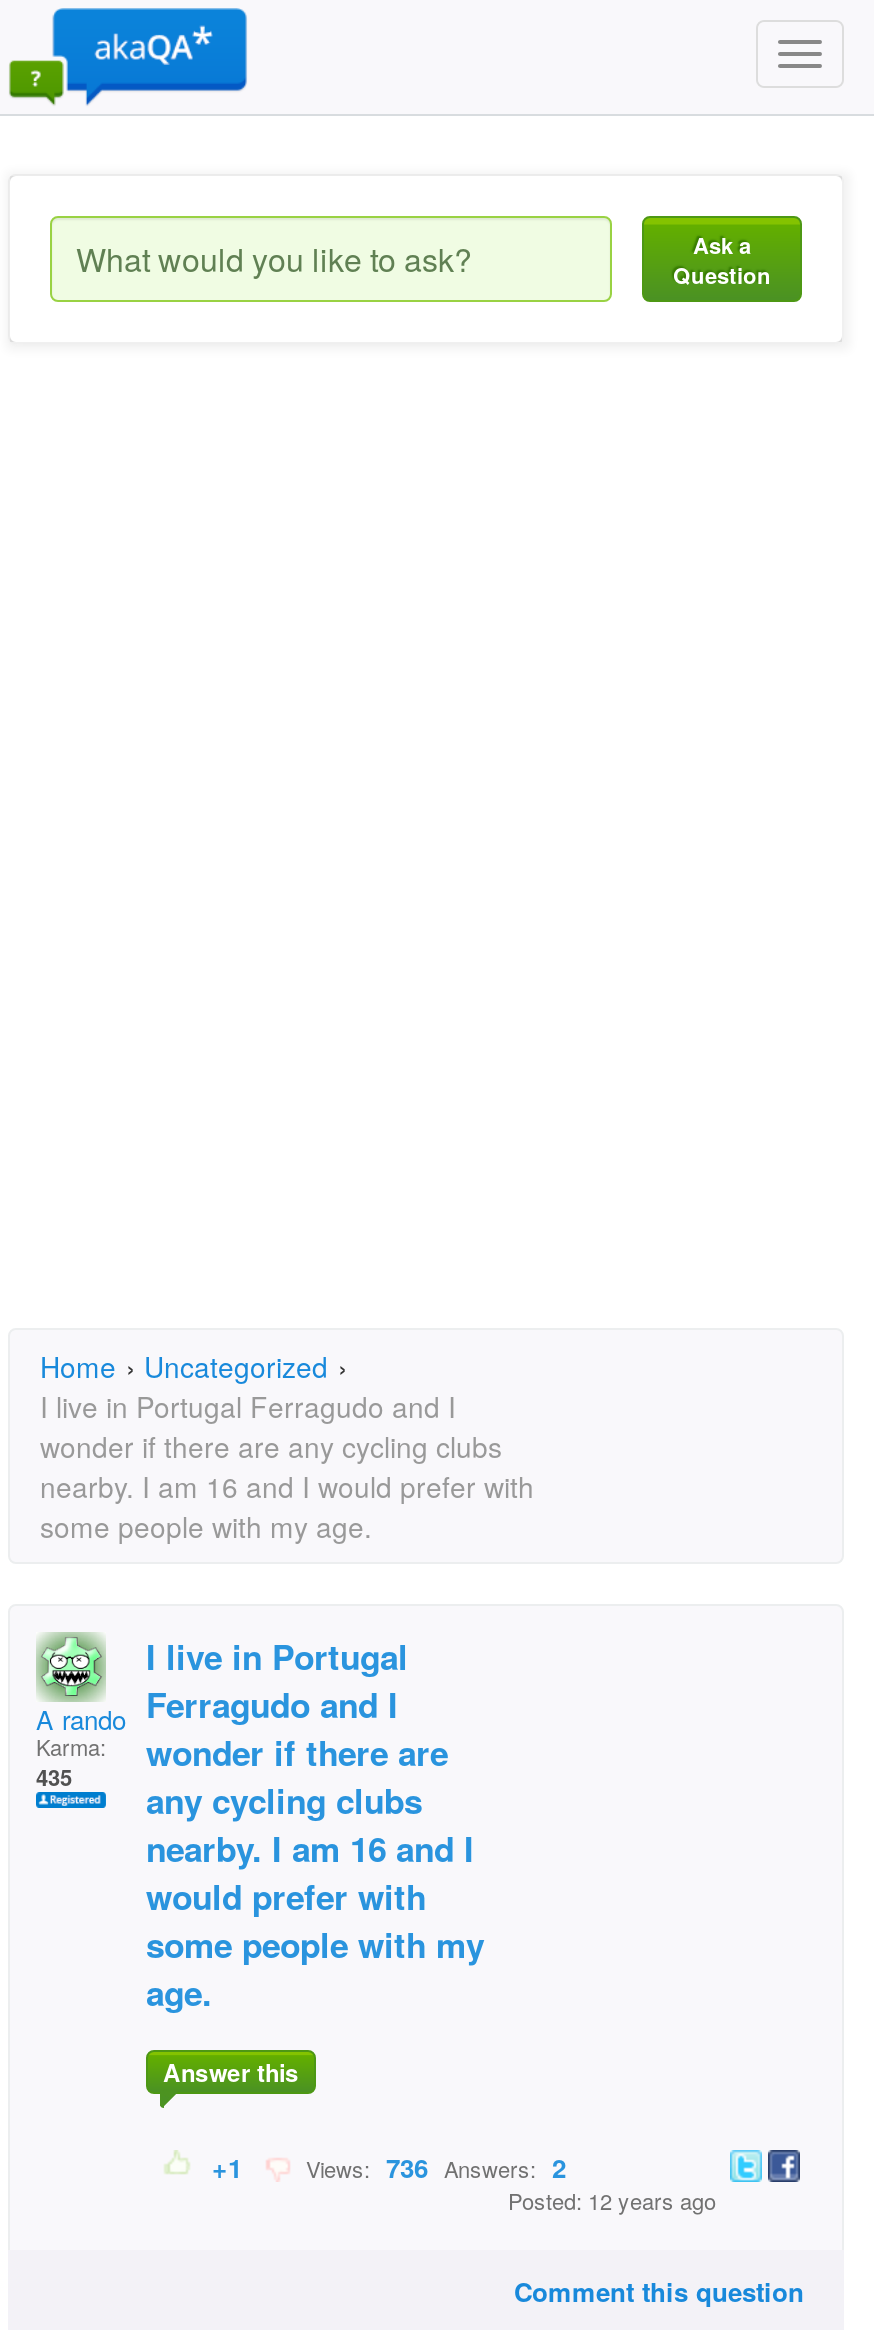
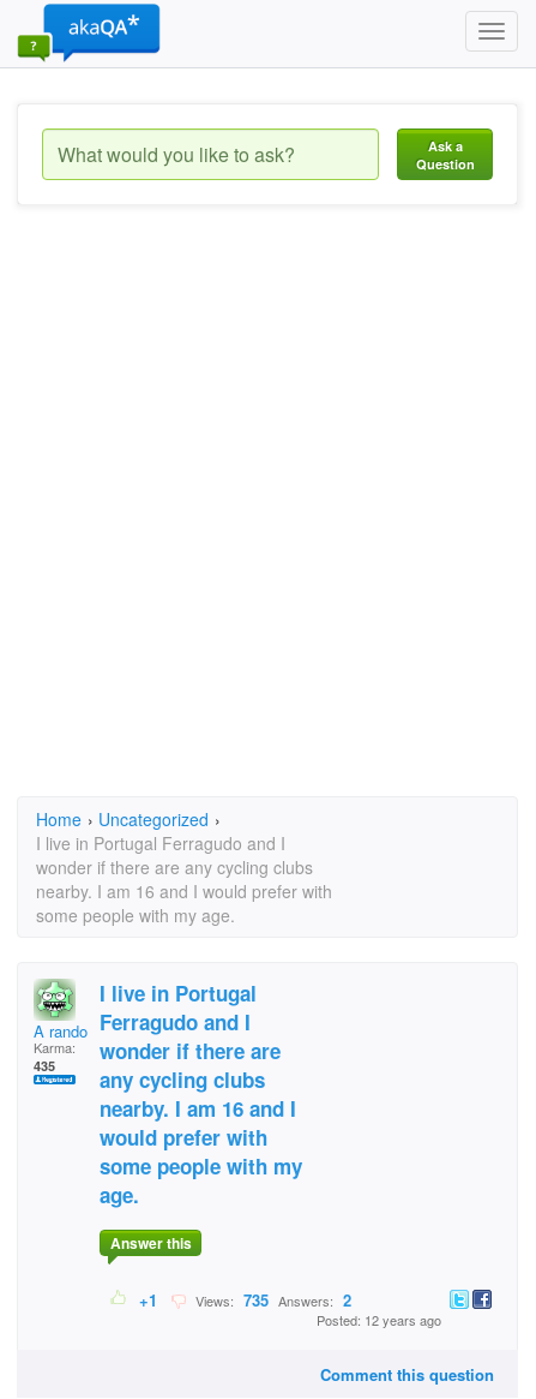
[294,2148,566,2186] Views: 736 Answers: 2 -> [188,1289,351,1311] Views: 735 Answers: 2

